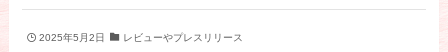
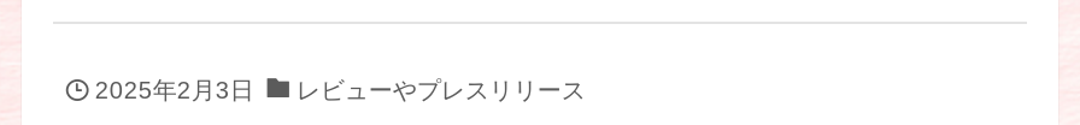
[39,32,243,43] 2025年5月2日 レビューやプレスリリース -> [95,77,586,104] 2025年2月3日 レビューやプレスリリース

